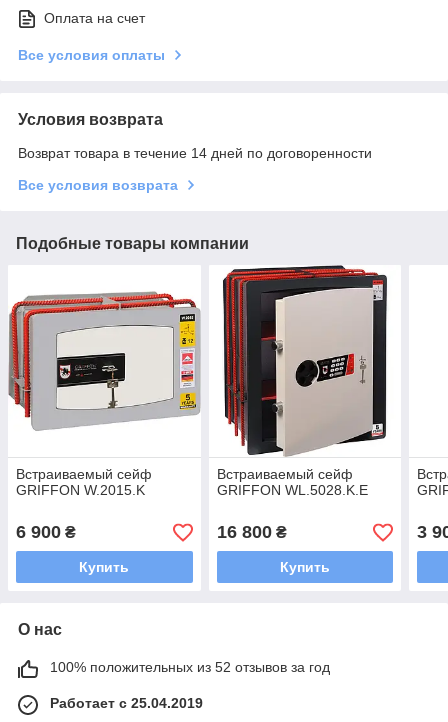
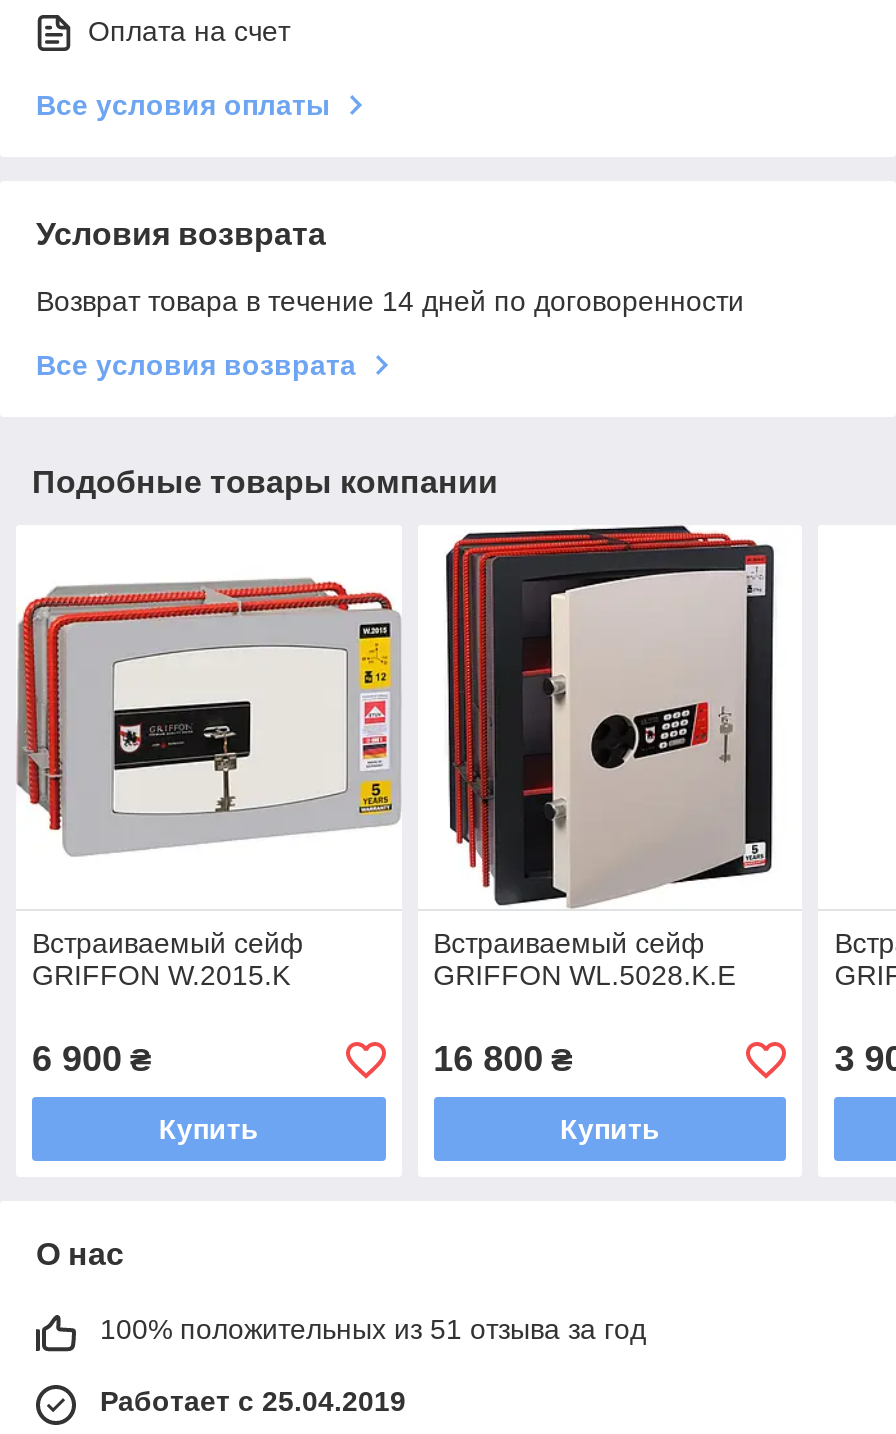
[50,659,330,675] 100% положительных из 52 отзывов за год -> [100,1314,646,1346] 100% положительных из 51 отзыва за год

